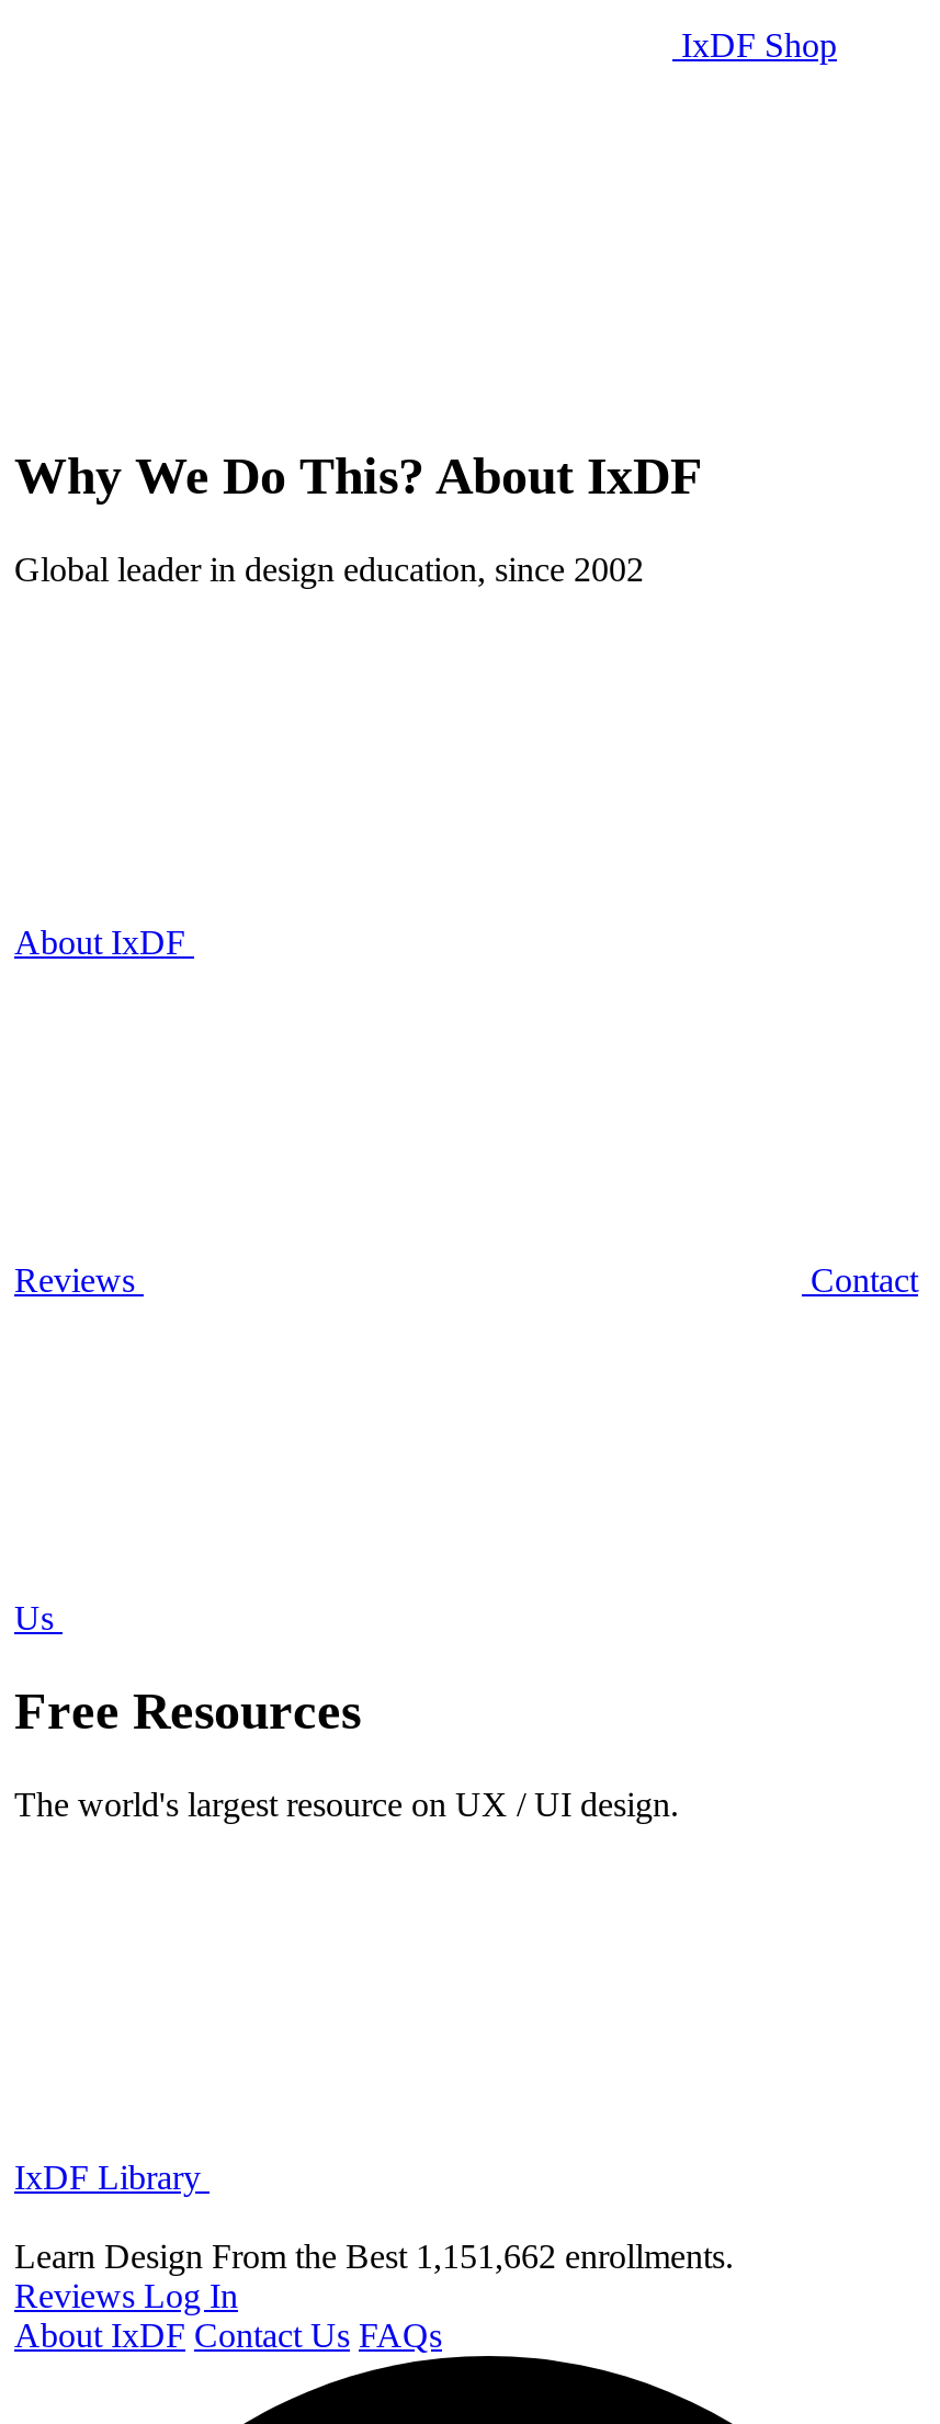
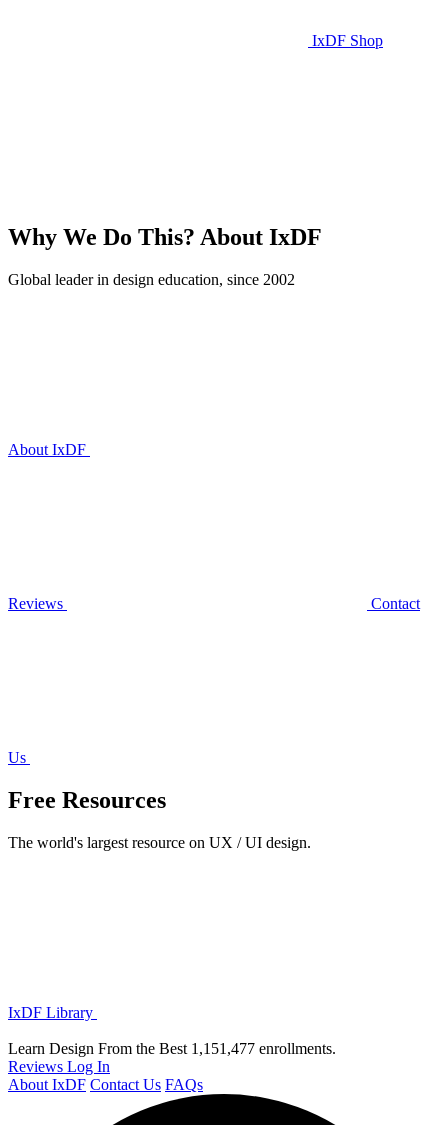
[14,2237,734,2274] Learn Design From the Best 1,151,662 enrollments. -> [8,1040,336,1057] Learn Design From the Best 1,151,477 enrollments.

